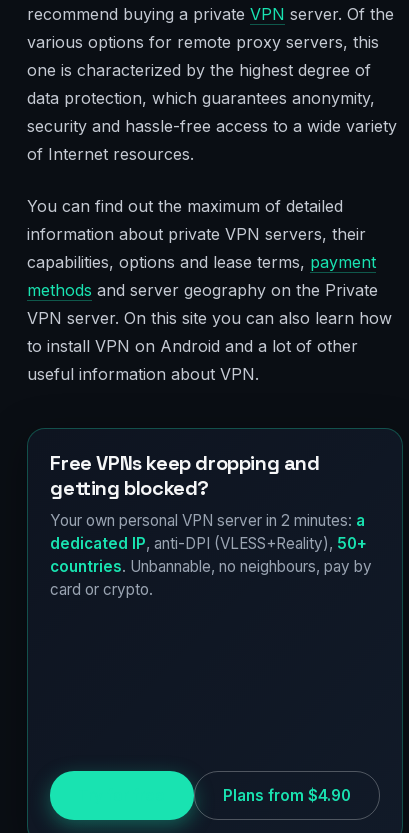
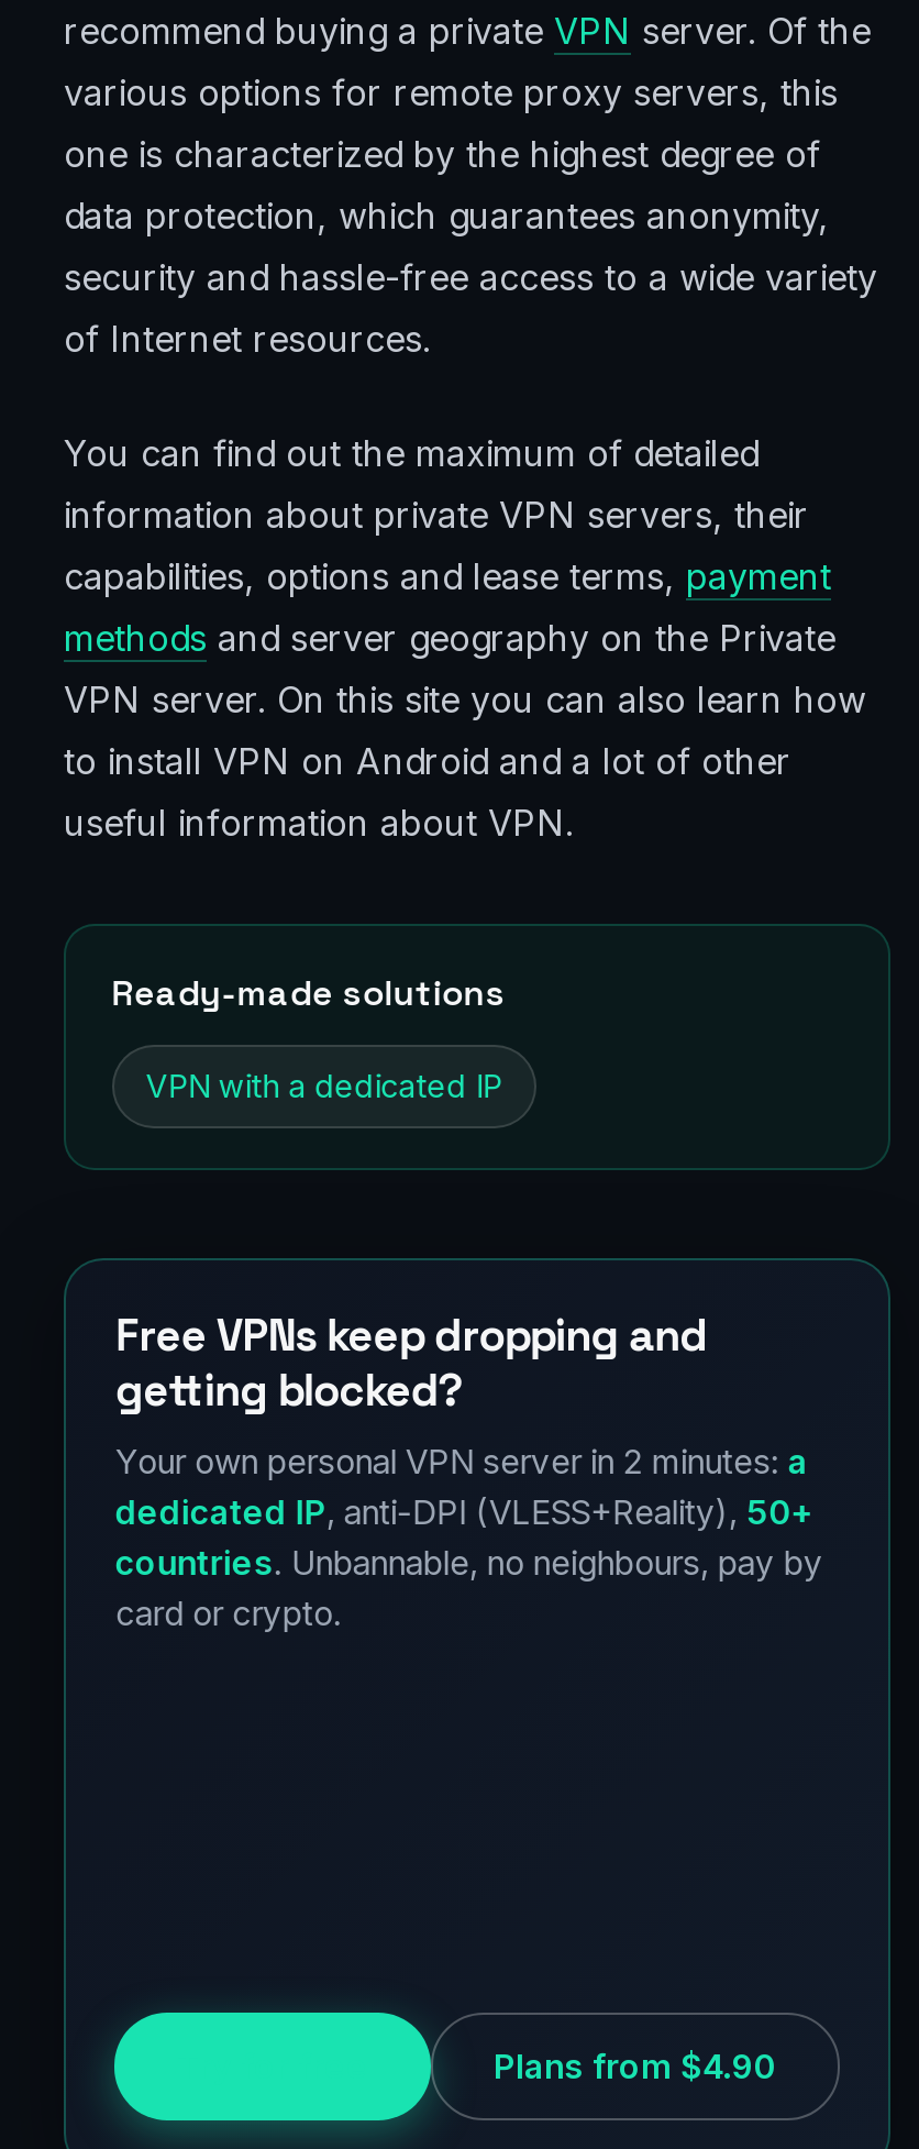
none -> [112,969,505,1105] Ready-made solutions | VPN with a dedicated IP

